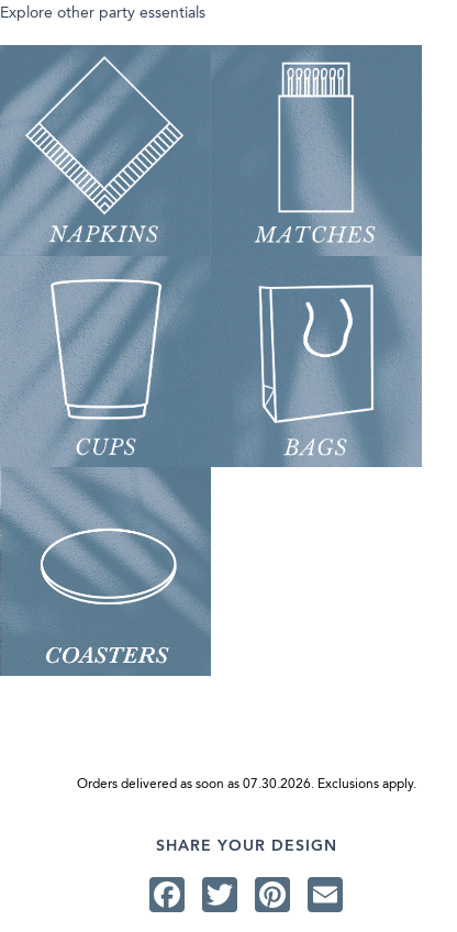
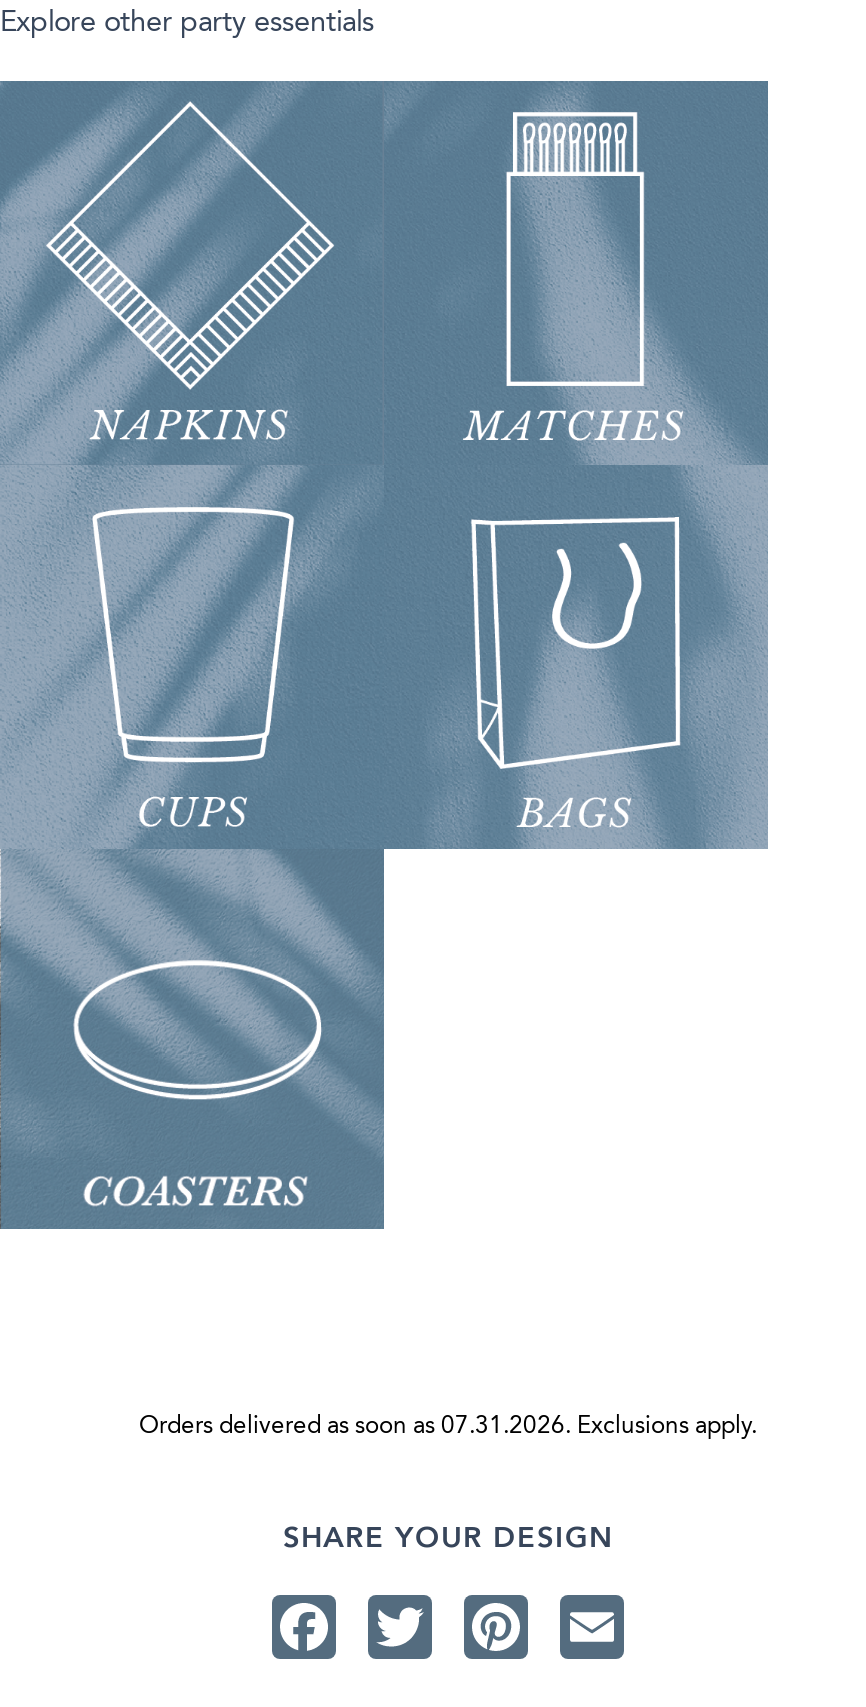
[76,779,416,792] Orders delivered as soon as 07.30.2026. Exclusions apply. -> [139,1416,757,1440] Orders delivered as soon as 07.31.2026. Exclusions apply.

